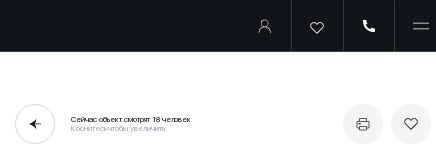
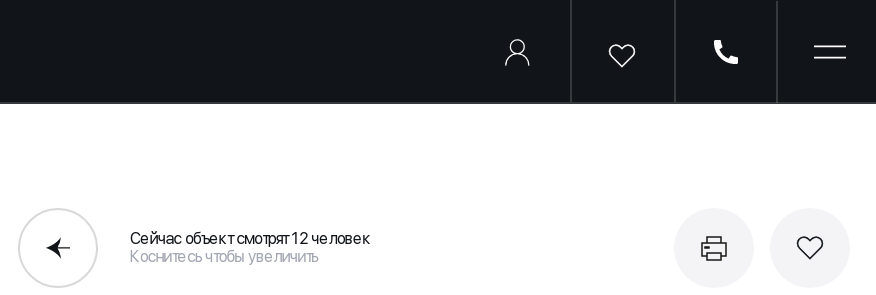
[71,114,191,124] Сейчас объект смотрят18 человек -> [130,228,370,248] Сейчас объект смотрят12 человек

